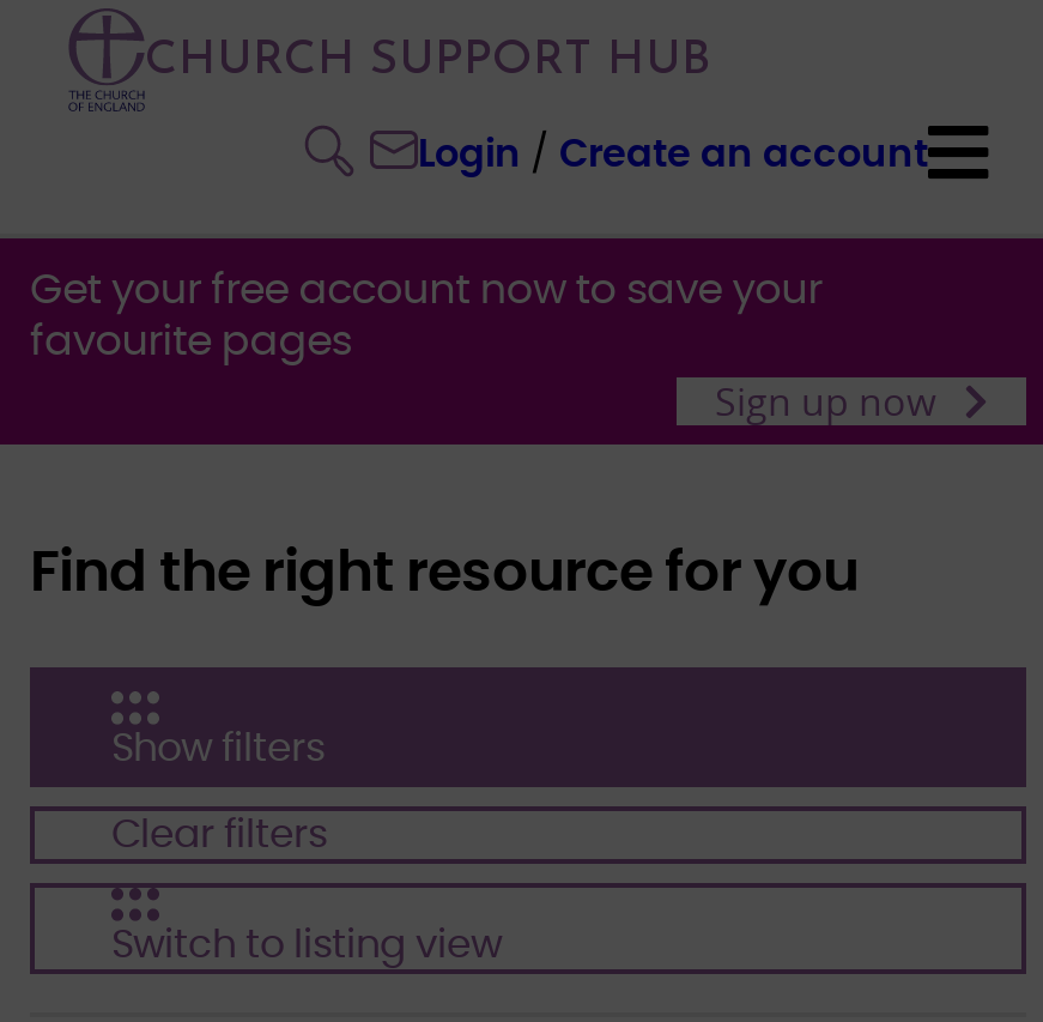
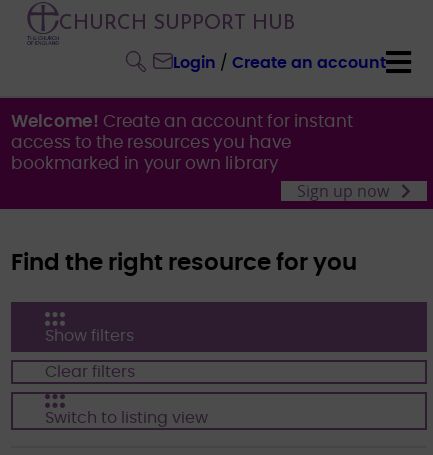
[30,271,822,363] Get your free account now to save your | favourite pages -> [11,114,353,173] Welcome! Create an account for instant | access to the resources you have | bookmarked in your own library

